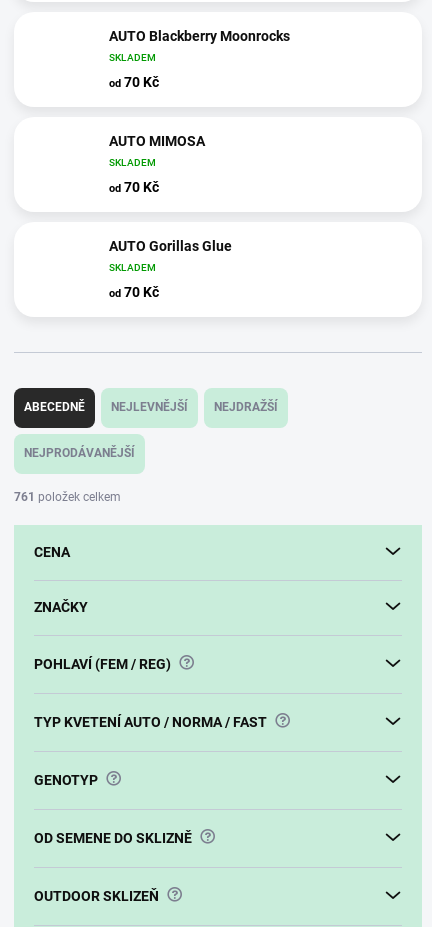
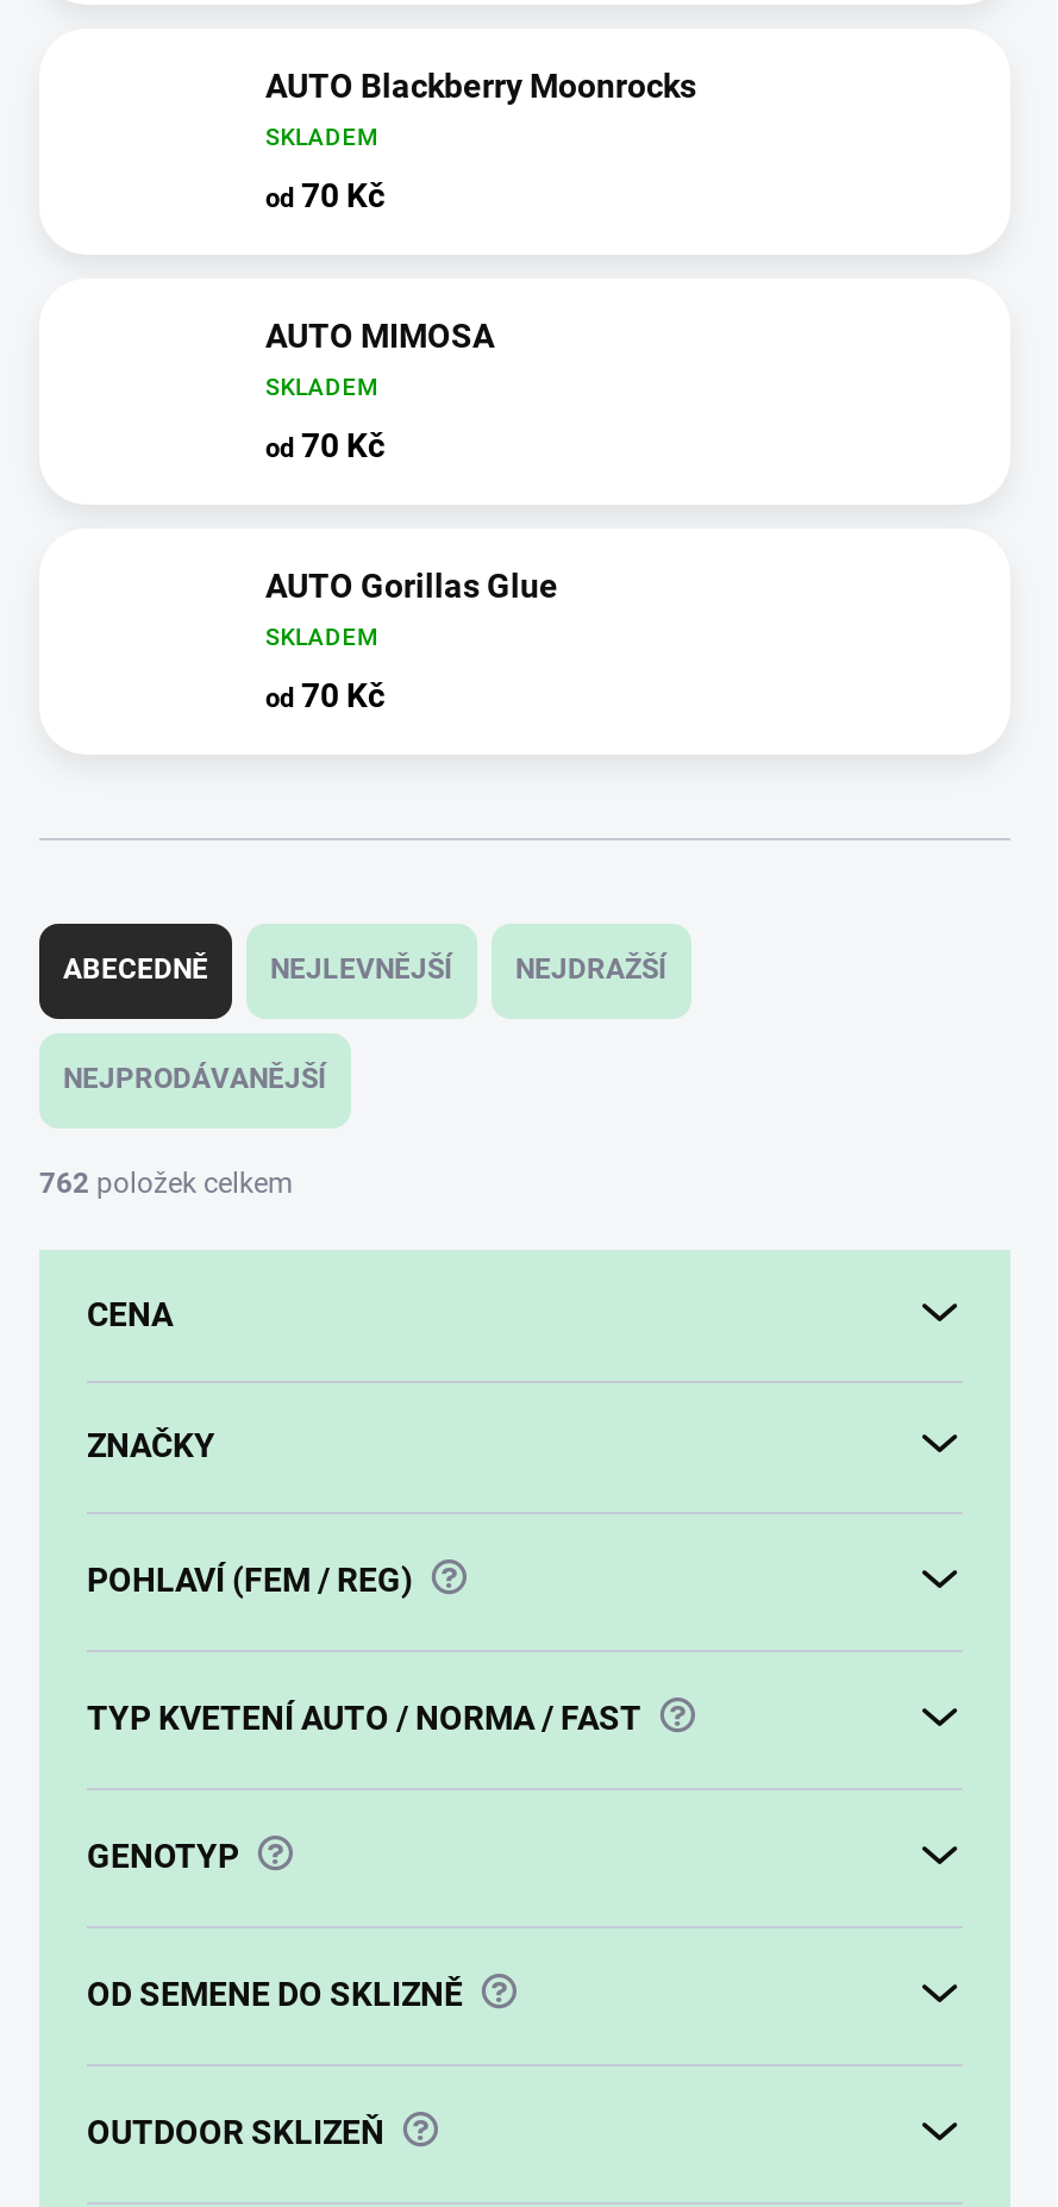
[14,490,121,504] 761 položek celkem -> [39,1166,294,1199] 762 položek celkem

